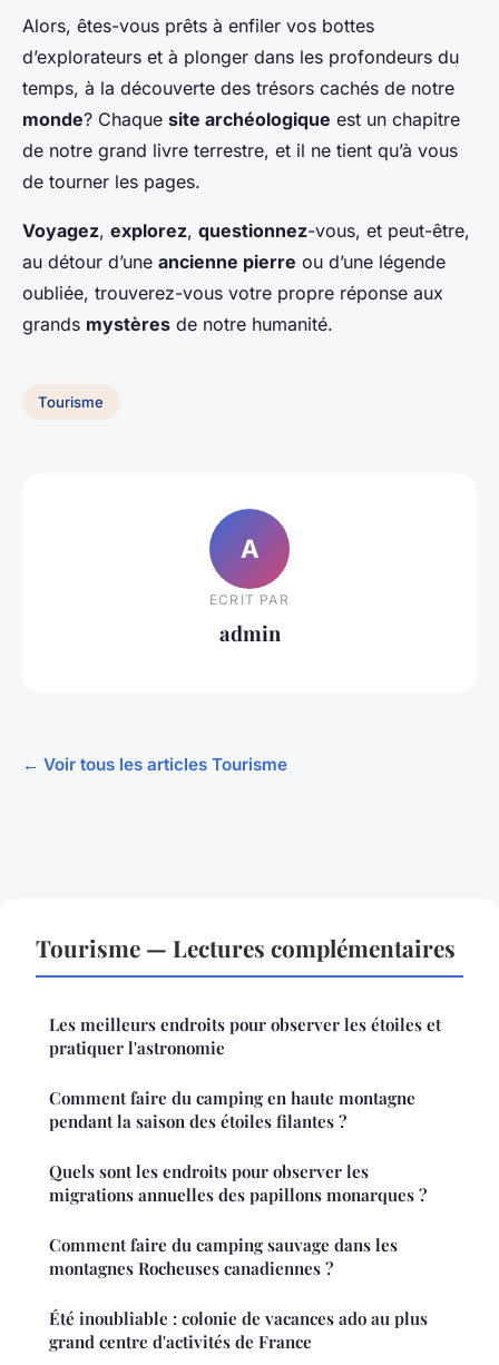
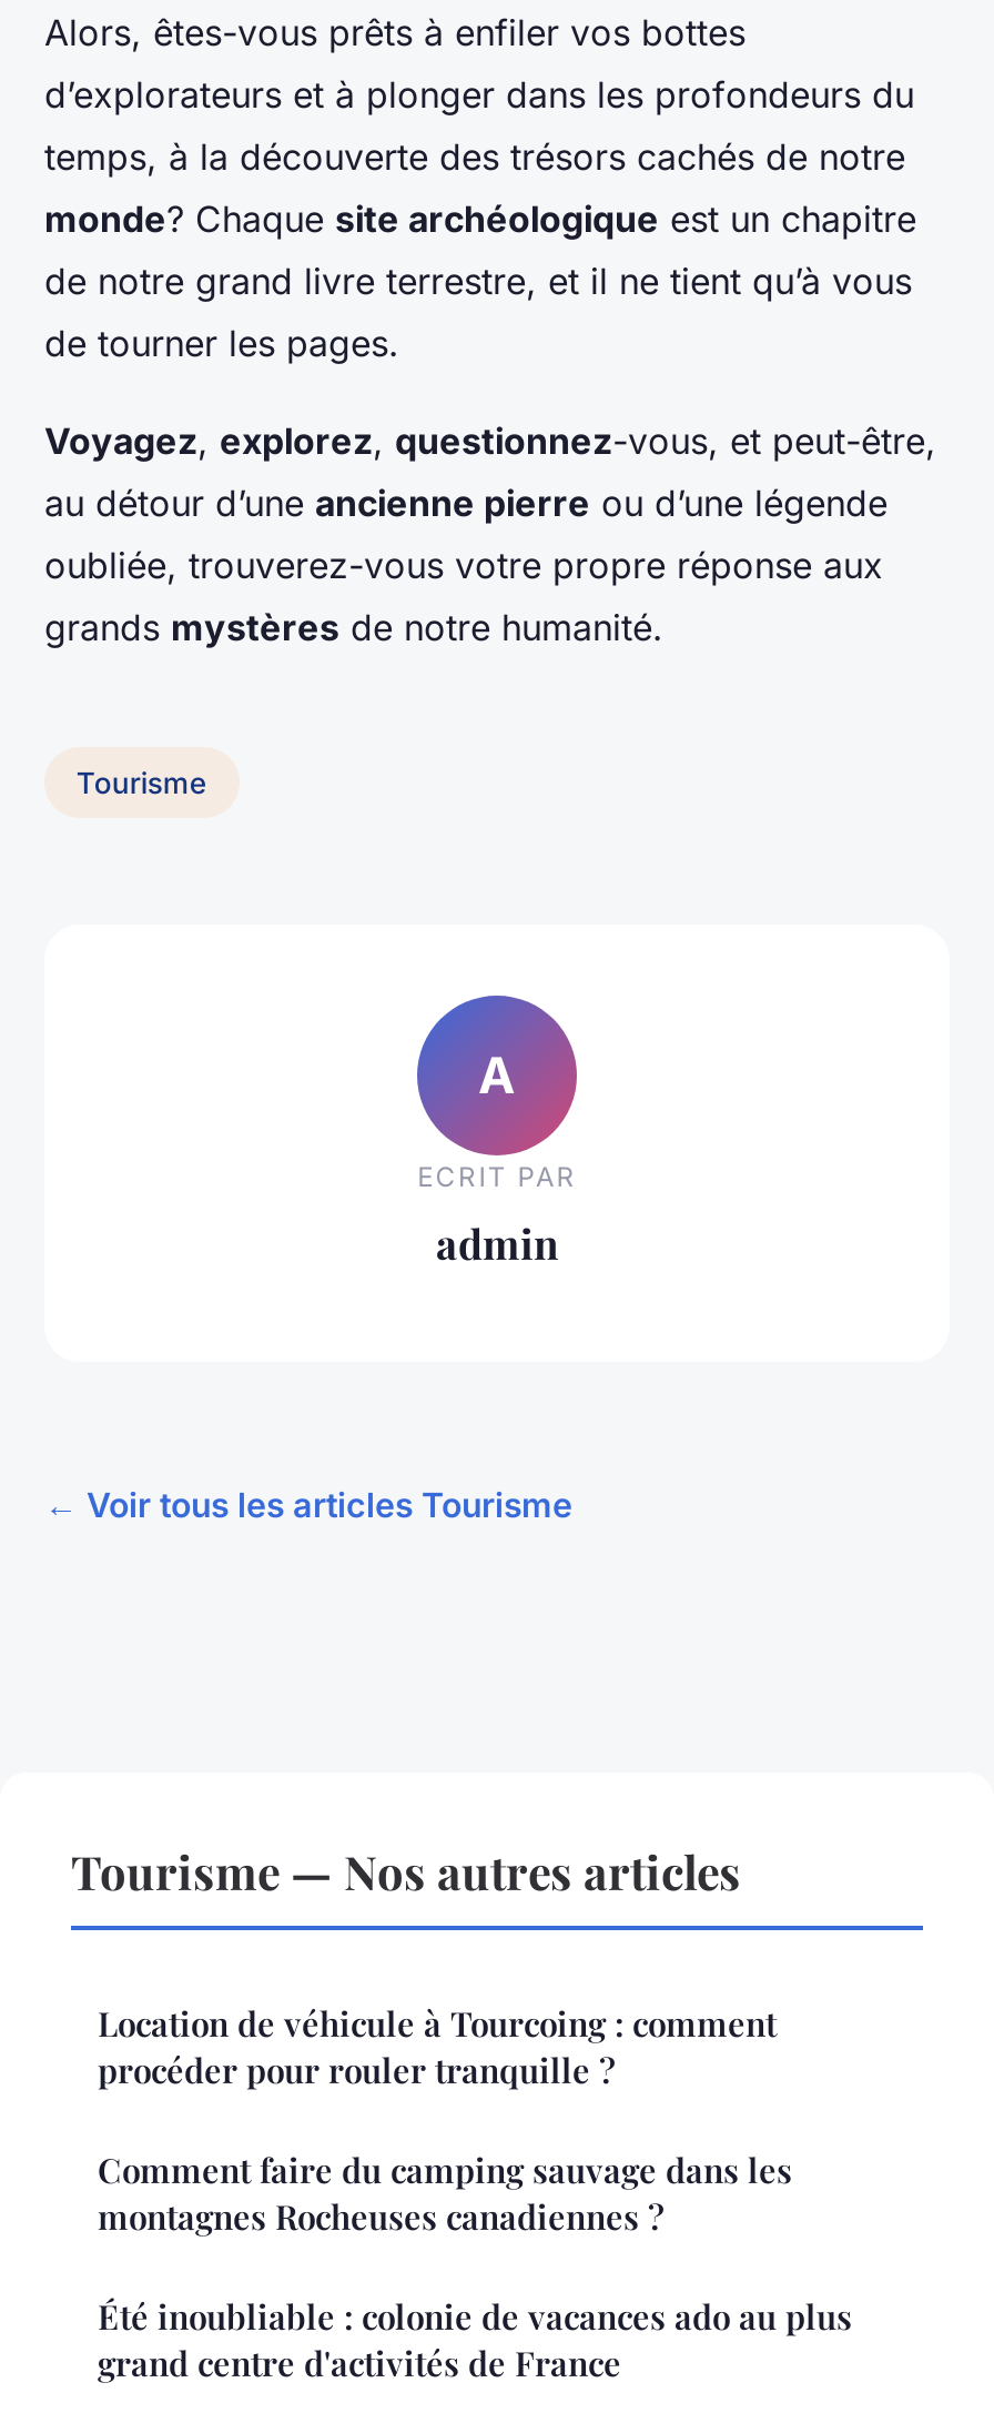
[36,932,456,1206] Tourisme — Lectures complémentaires | Les meilleurs endroits pour observer les étoiles et | pratiquer l'astronomie | Comment faire du camping en haute montagne | pendant la saison des étoiles filantes ? | Quels sont les endroits pour observer les | migrations annuelles des papillons monarques ? -> [71,1839,777,2092] Tourisme — Nos autres articles | Location de véhicule à Tourcoing : comment | procéder pour rouler tranquille ?

